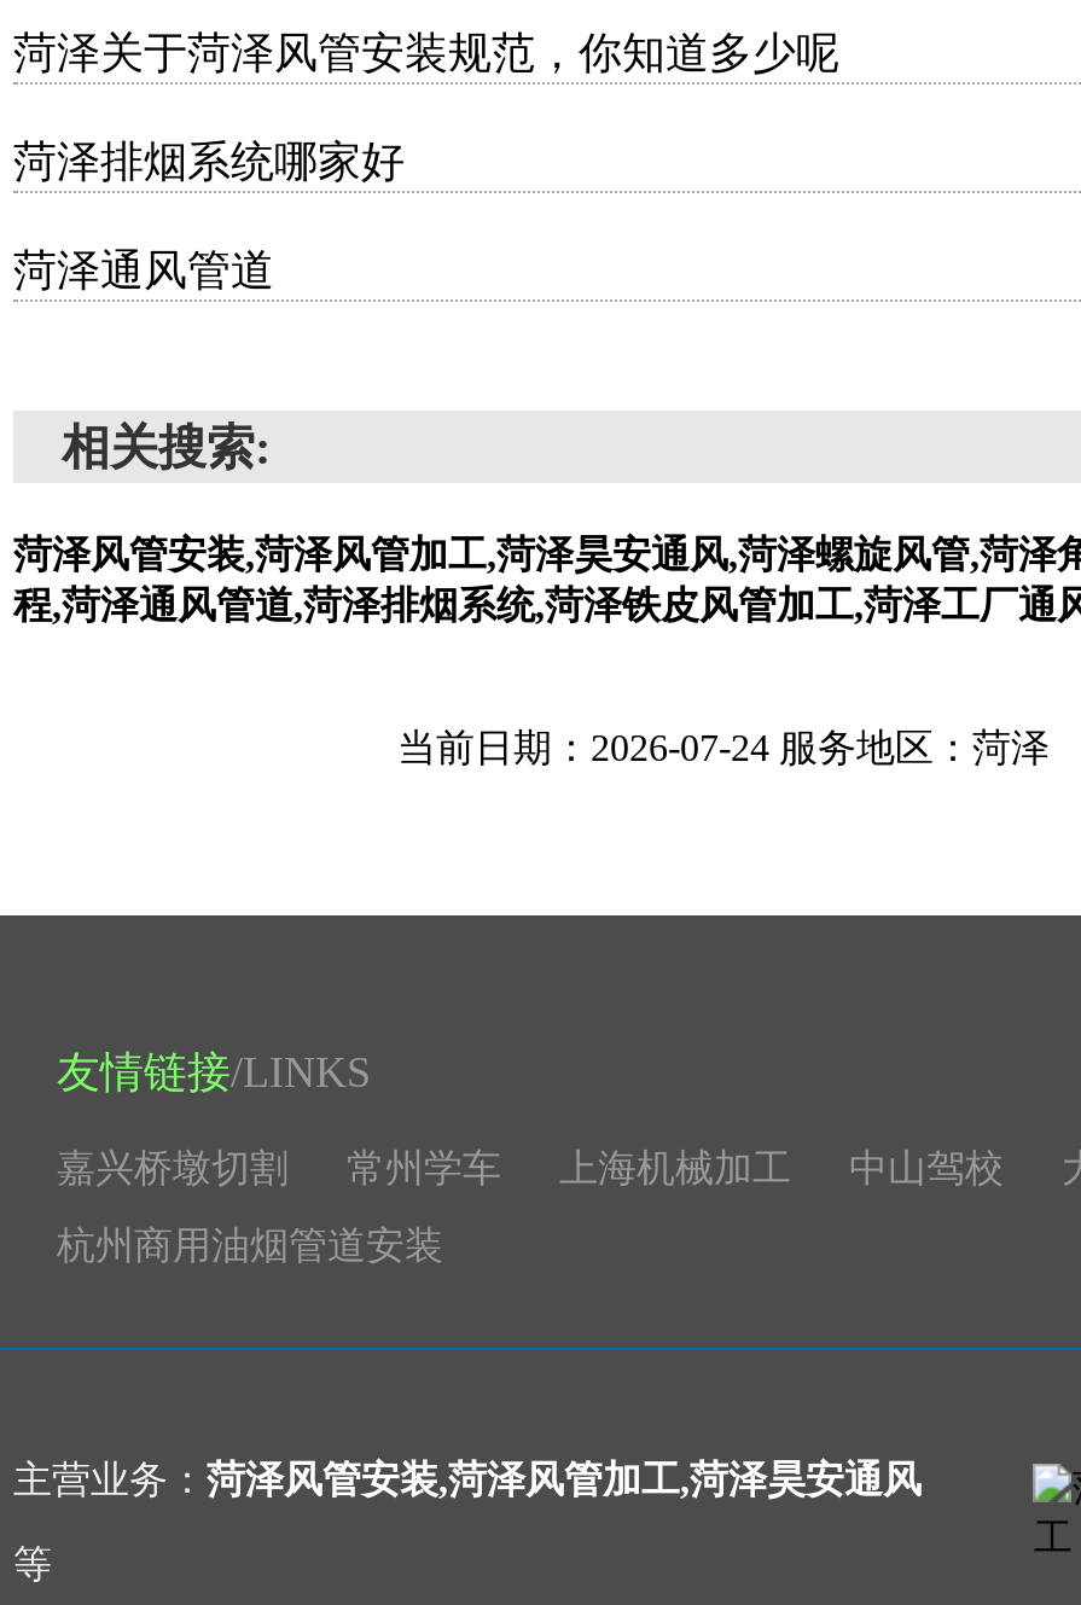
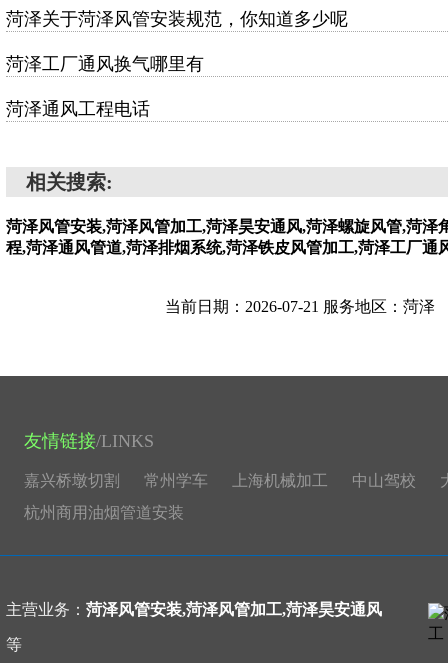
[13,139,405,187] 菏泽排烟系统哪家好 -> [6,54,204,74] 菏泽工厂通风换气哪里有
[13,248,274,296] 菏泽通风管道 -> [6,99,150,119] 菏泽通风工程电话
[397,728,1050,769] 当前日期：2026-07-24 服务地区：菏泽 -> [165,298,435,315] 当前日期：2026-07-21 服务地区：菏泽

